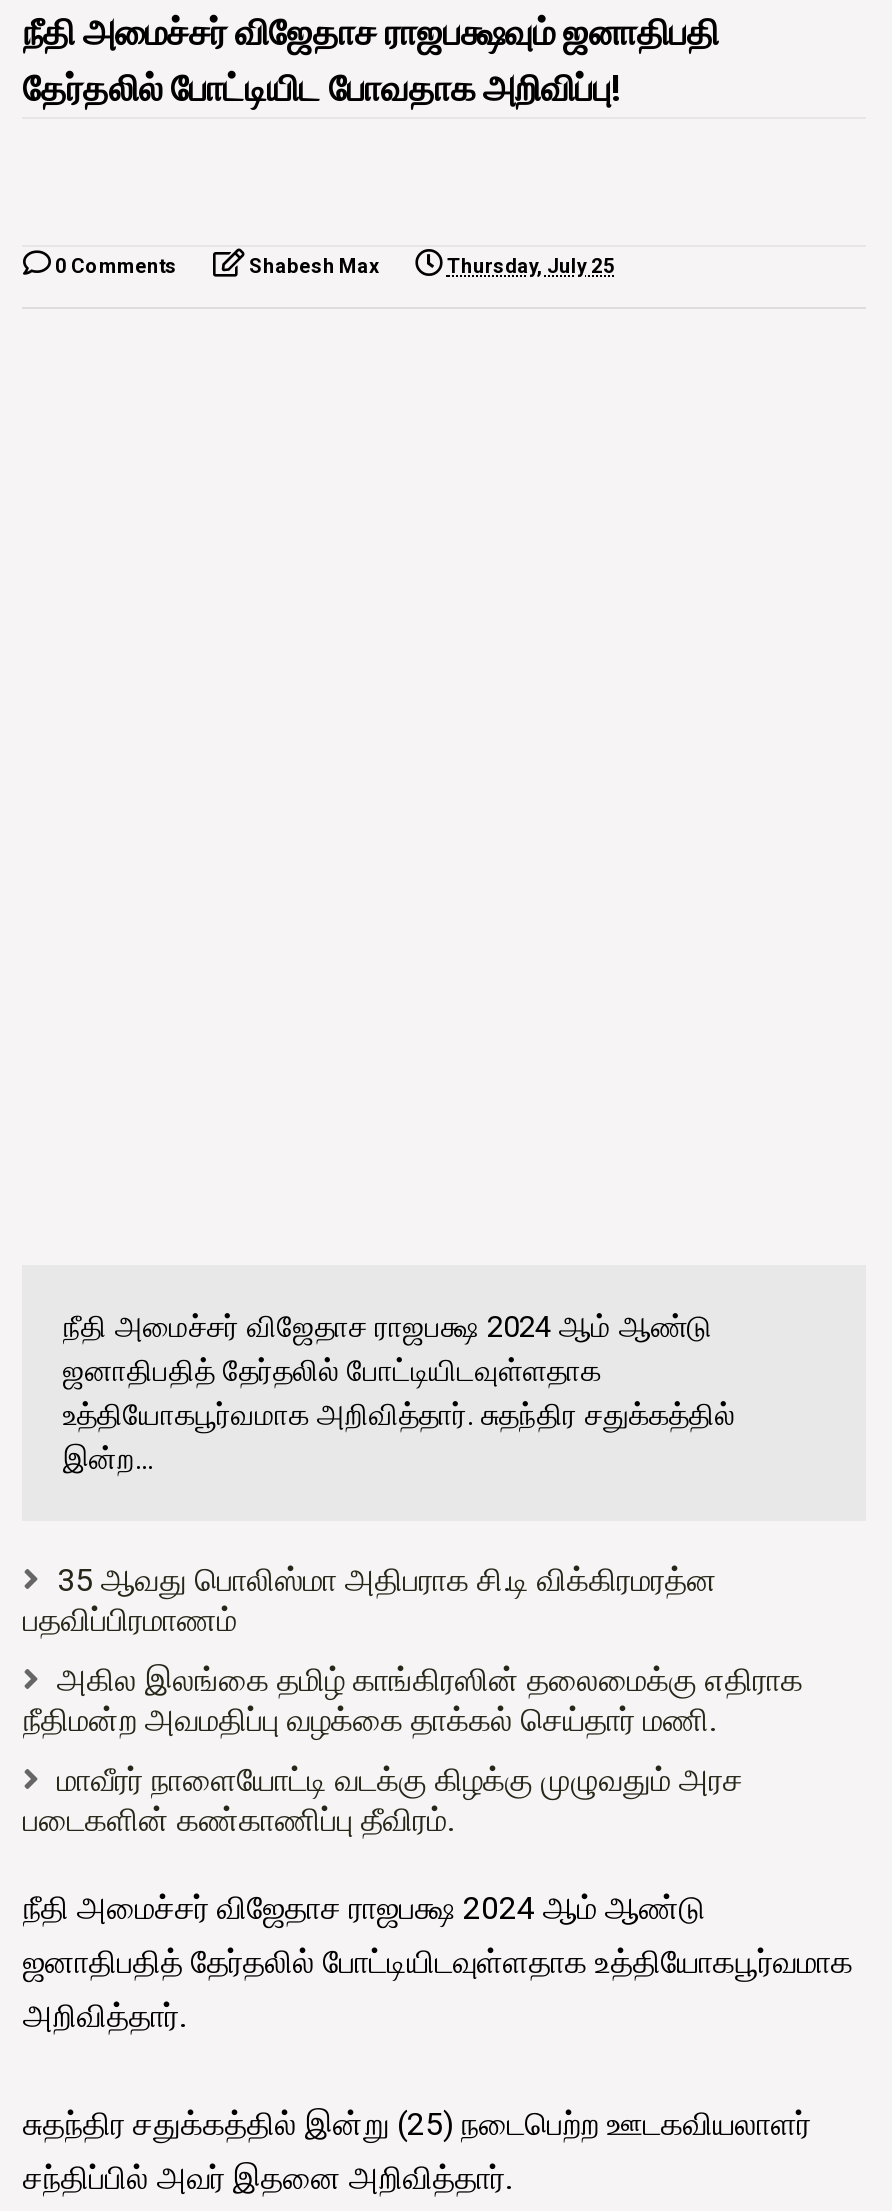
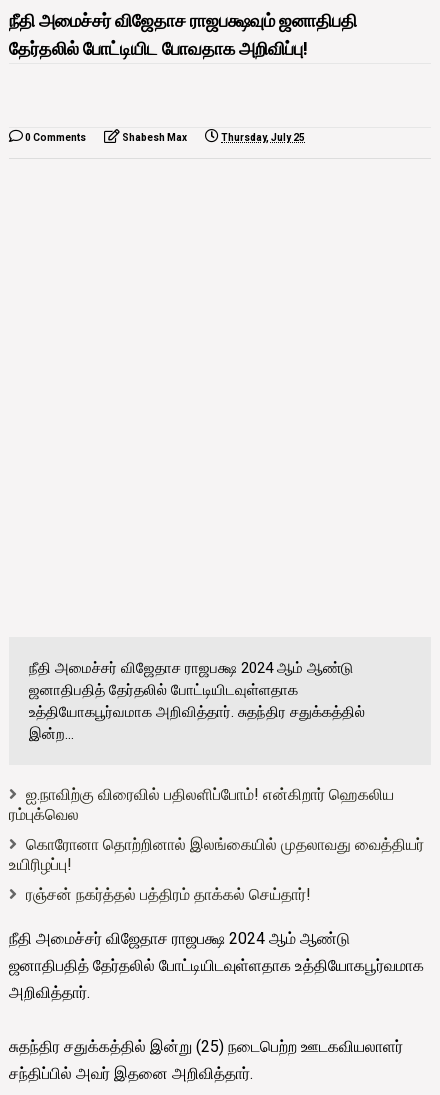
[23,1561,717,1639] 35 ஆவது பொலிஸ்மா அதிபராக சி.டி விக்கிரமரத்ன | பதவிப்பிரமாணம் -> [9,785,394,824] ஐ.நாவிற்கு விரைவில் பதிலளிப்போம்! என்கிறார் ஹெகலிய | ரம்புக்வெல
[23,1661,803,1739] அகில இலங்கை தமிழ் காங்கிரஸின் தலைமைக்கு எதிராக | நீதிமன்ற அவமதிப்பு வழக்கை தாக்கல் செய்தார் மணி. -> [9,835,424,874] கொரோனா தொற்றினால் இலங்கையில் முதலாவது வைத்தியர் | உயிரிழப்பு!
[23,1761,743,1839] மாவீரர் நாளையோட்டி வடக்கு கிழக்கு முழுவதும் அரச | படைகளின் கண்காணிப்பு தீவிரம். -> [26,885,311,904] ரஞ்சன் நகர்த்தல் பத்திரம் தாக்கல் செய்தார்!

